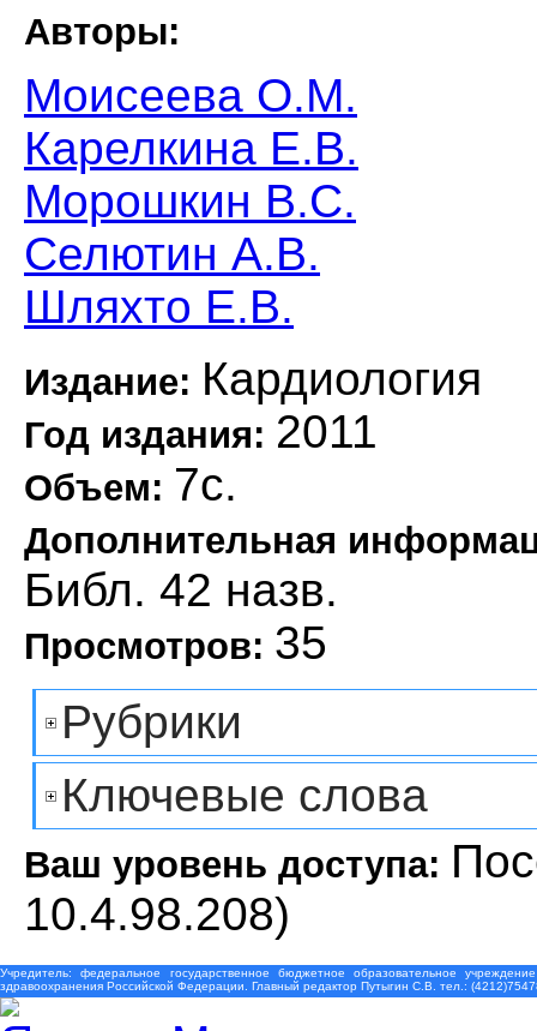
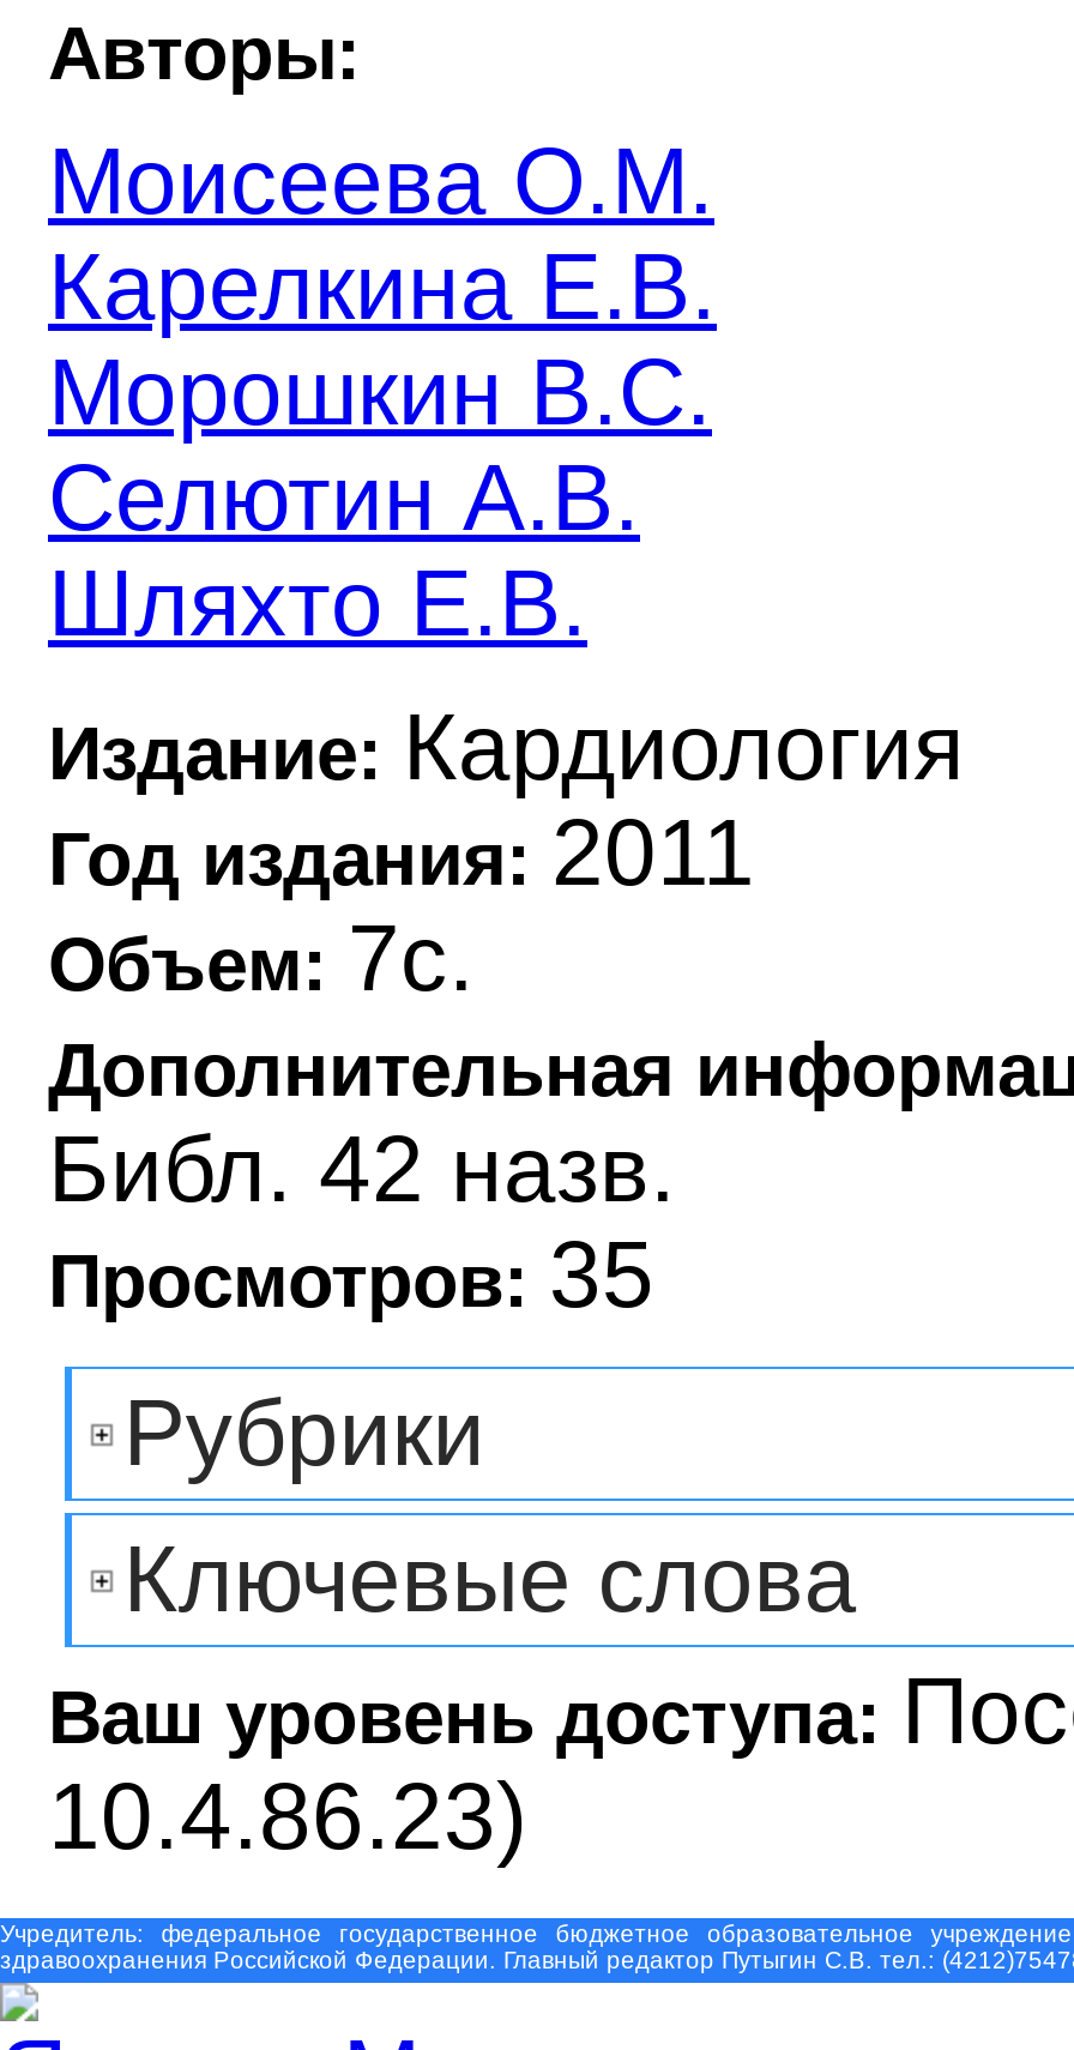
[24,888,290,939] 10.4.98.208) -> [48,1764,527,1867] 10.4.86.23)

